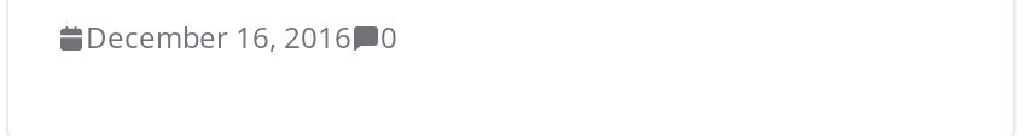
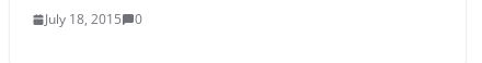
[86,18,397,59] December 16, 2016 0 -> [45,10,142,28] July 18, 2015 0

